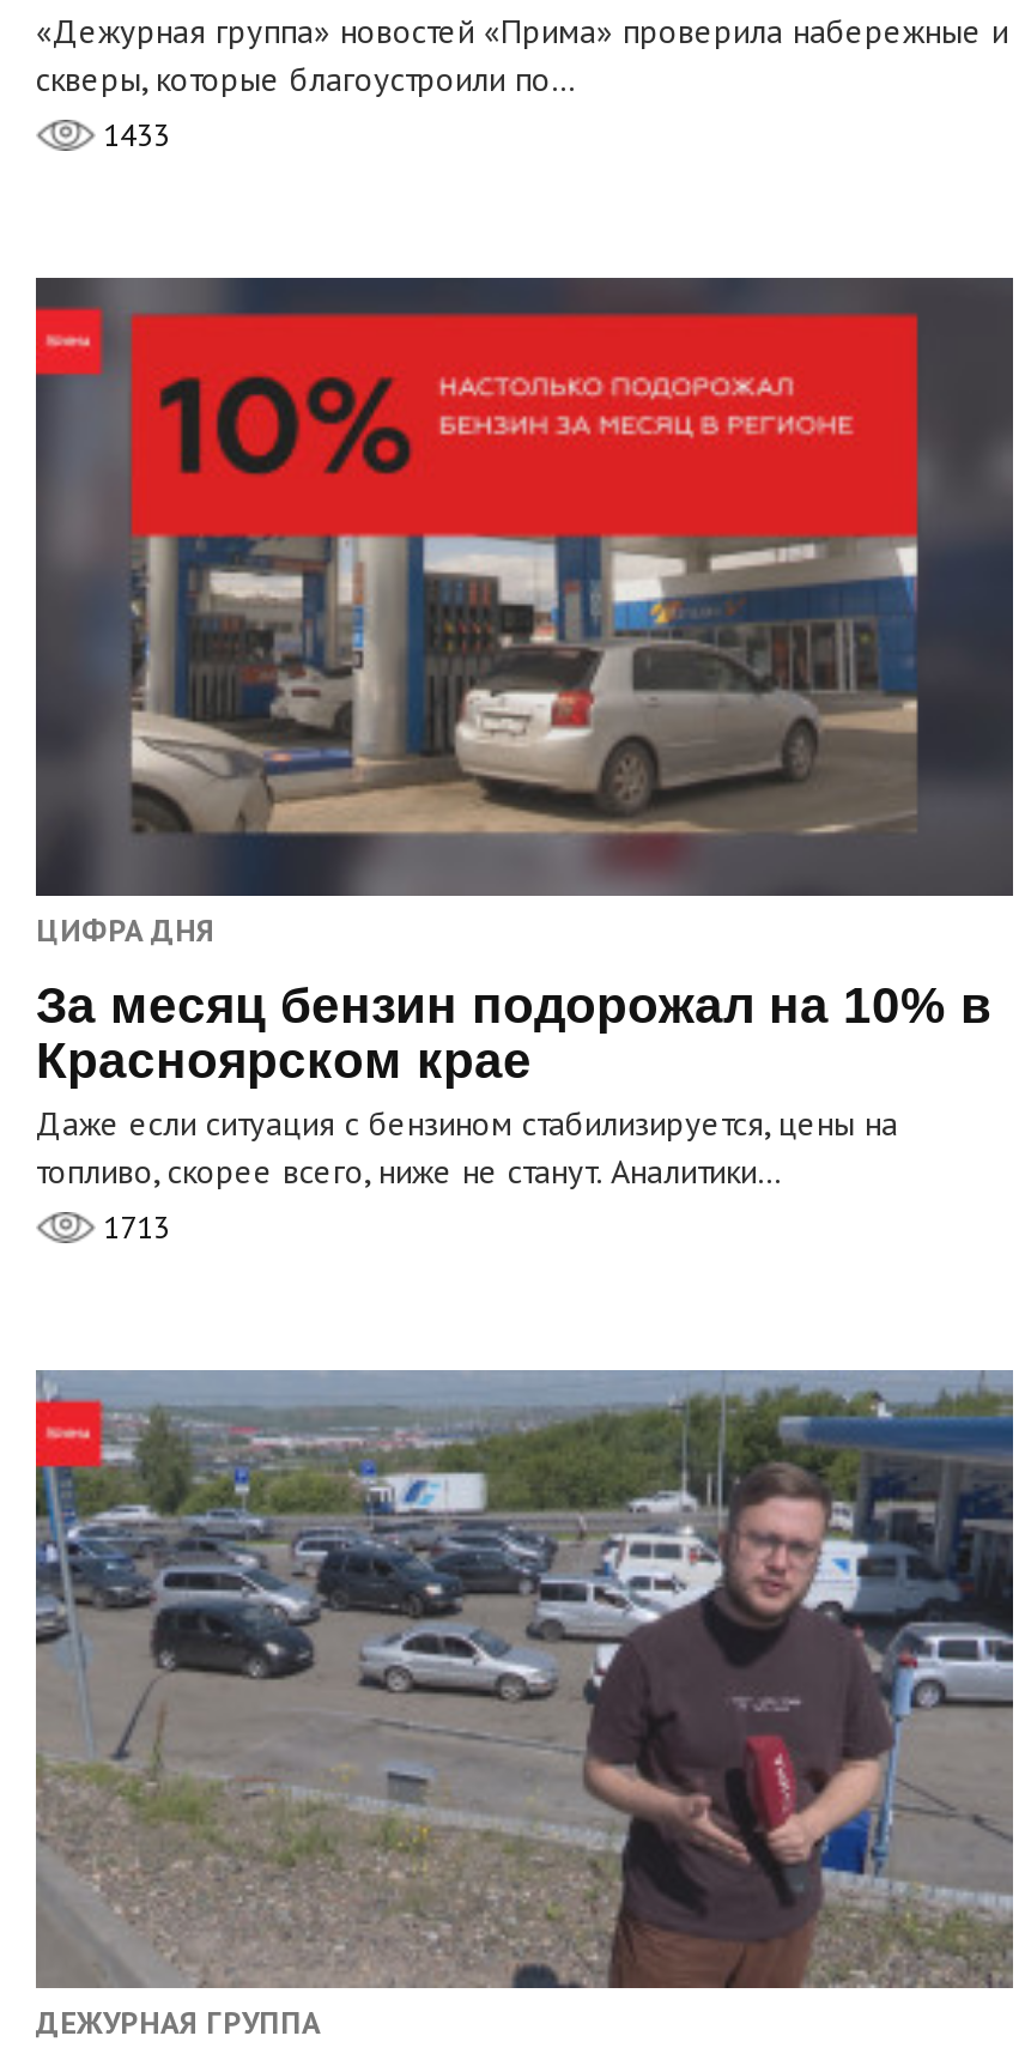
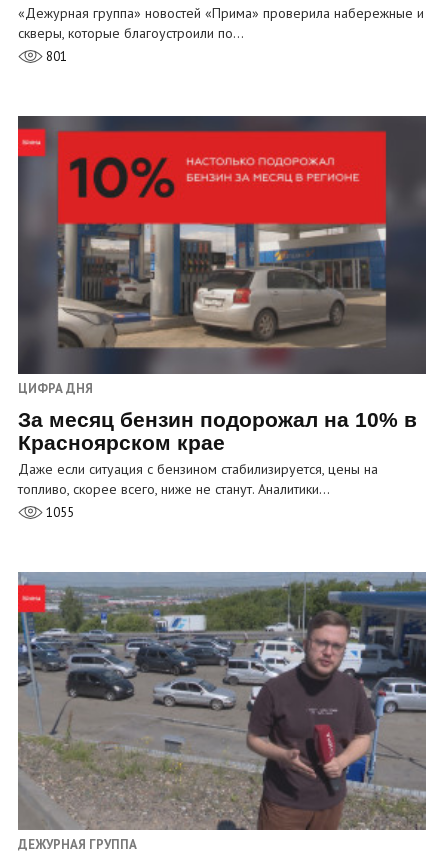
[96,114,170,155] 1433 -> [43,48,67,65] 801
[96,1207,170,1247] 1713 -> [43,504,74,521] 1055

